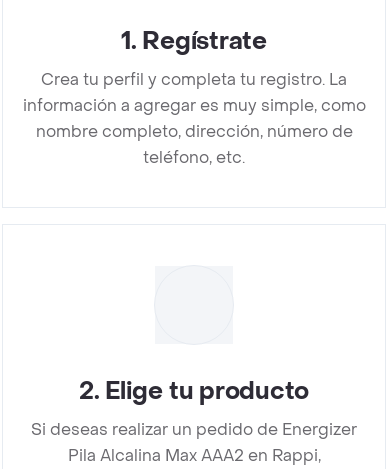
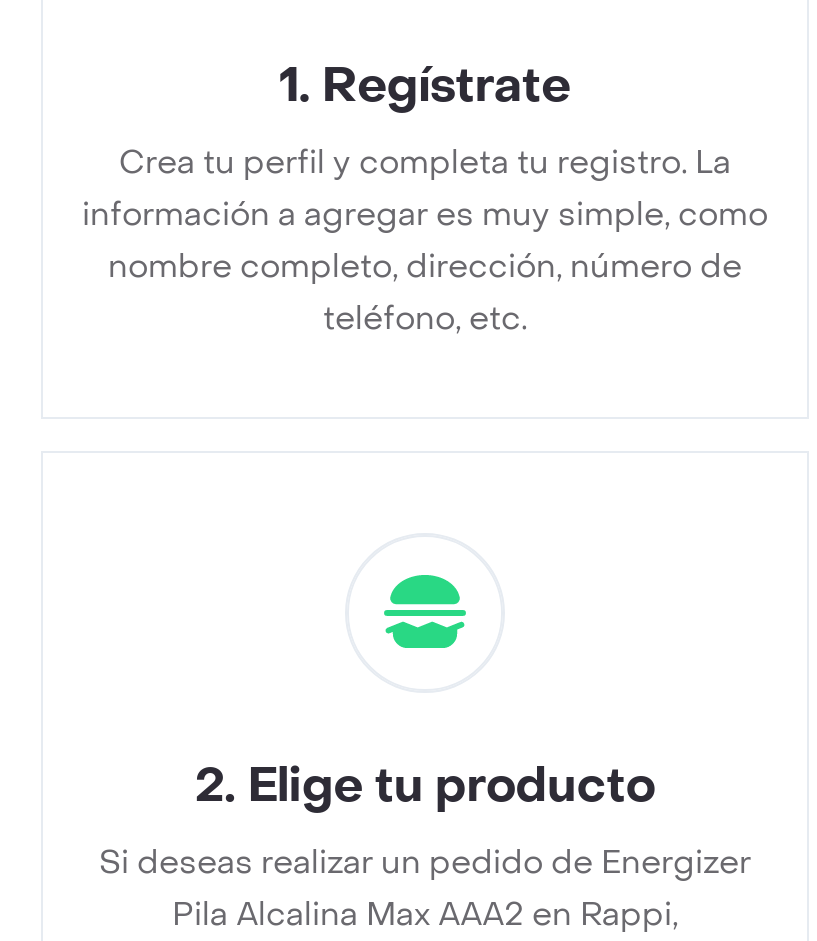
none -> [383,573,467,651] [image]

